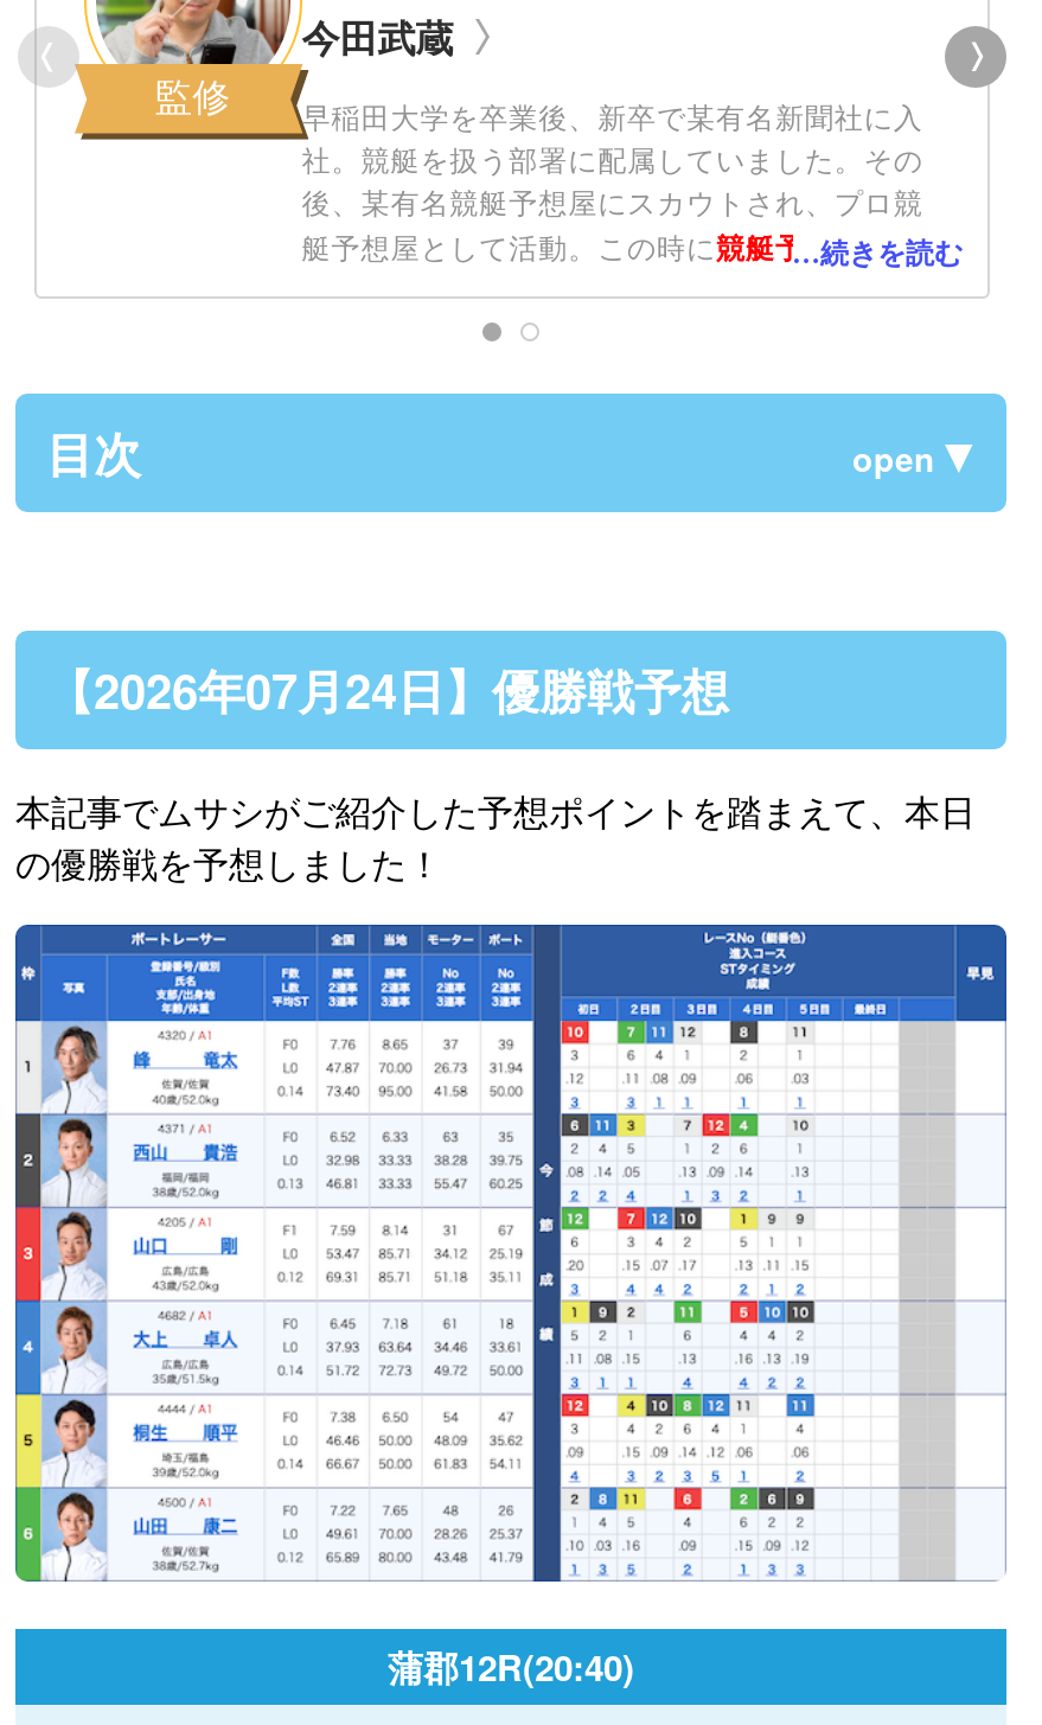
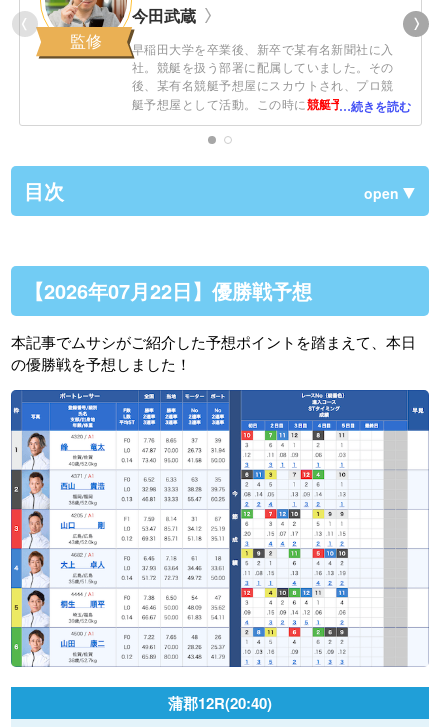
[46,655,729,724] 【2026年07月24日】優勝戦予想 -> [24,276,312,305] 【2026年07月22日】優勝戦予想

